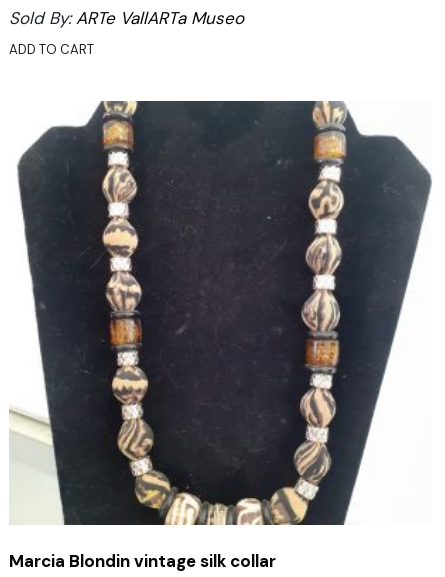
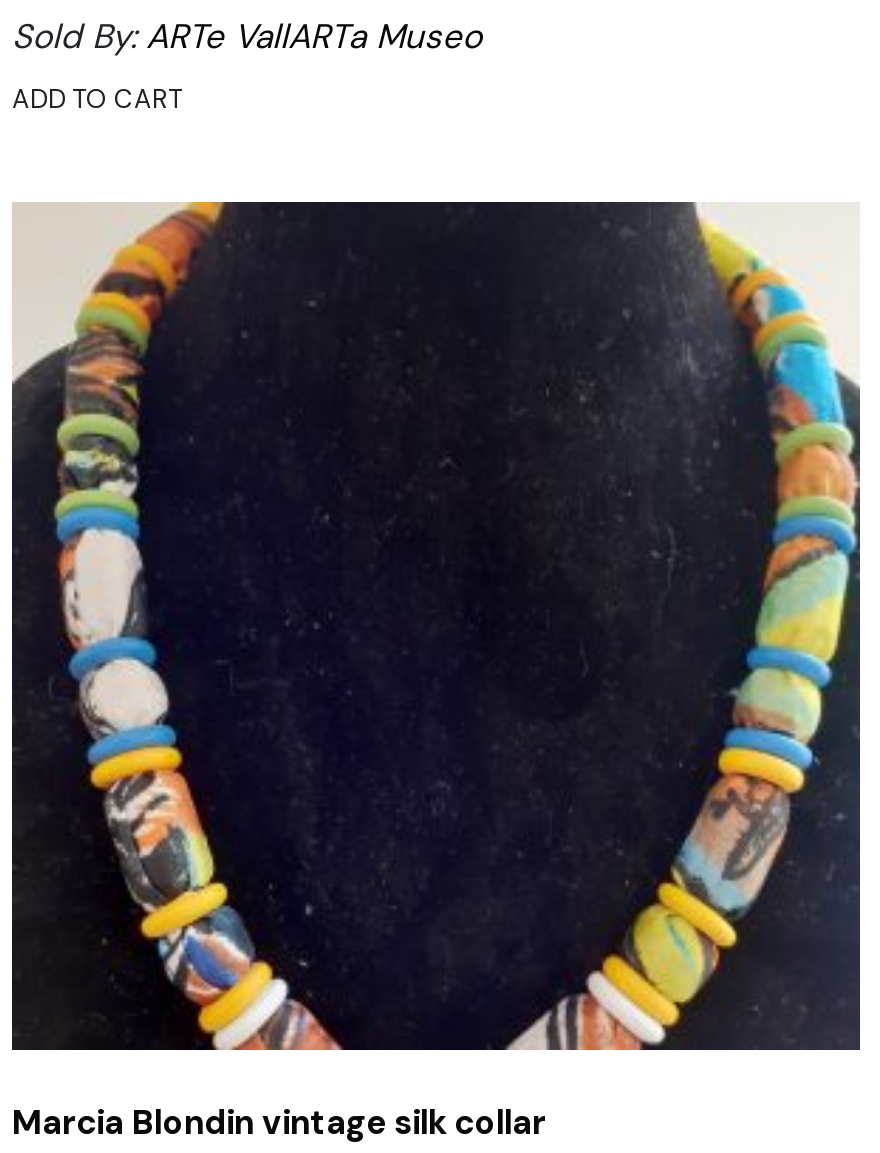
[9,101,433,526] [image] -> [10,200,862,1052] [image]

